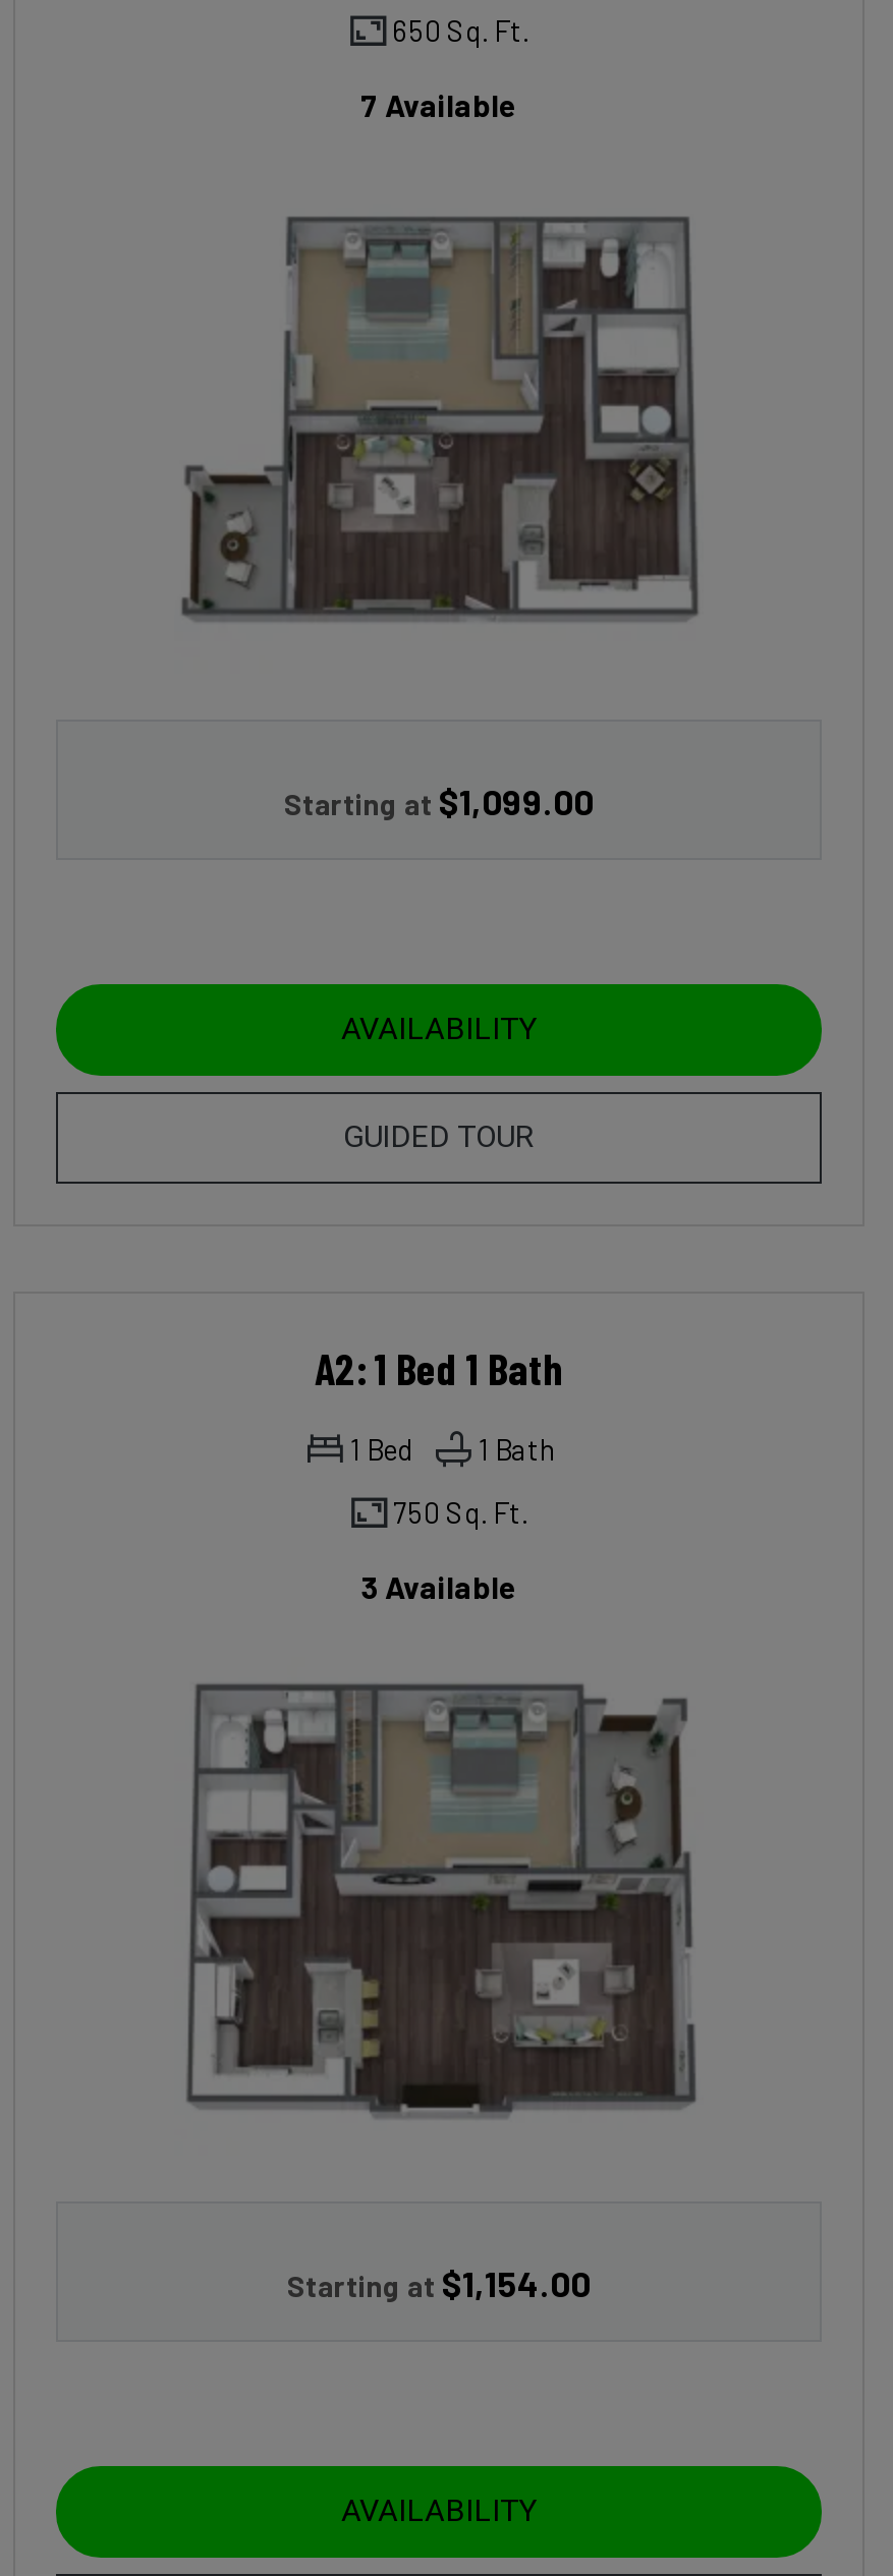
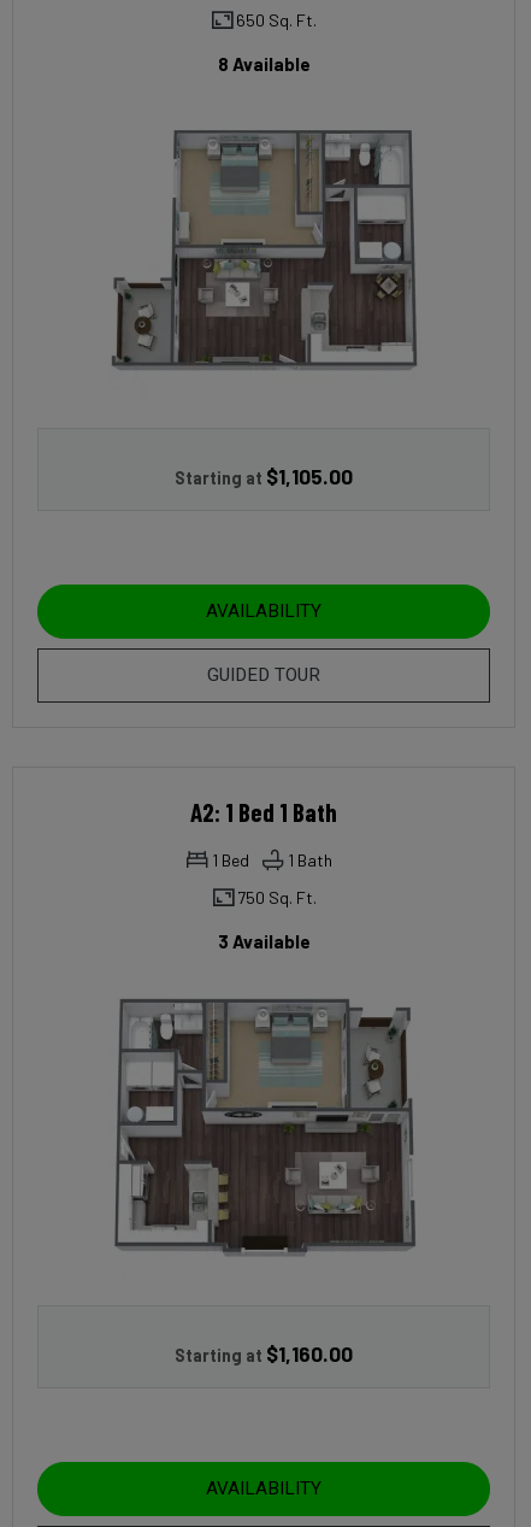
[360,86,517,123] 7 Available -> [217,53,310,74] 8 Available
[284,780,594,821] Starting at $1,099.00 -> [175,464,353,488] Starting at $1,105.00
[287,2262,591,2303] Starting at $1,154.00 -> [175,1341,353,1365] Starting at $1,160.00

